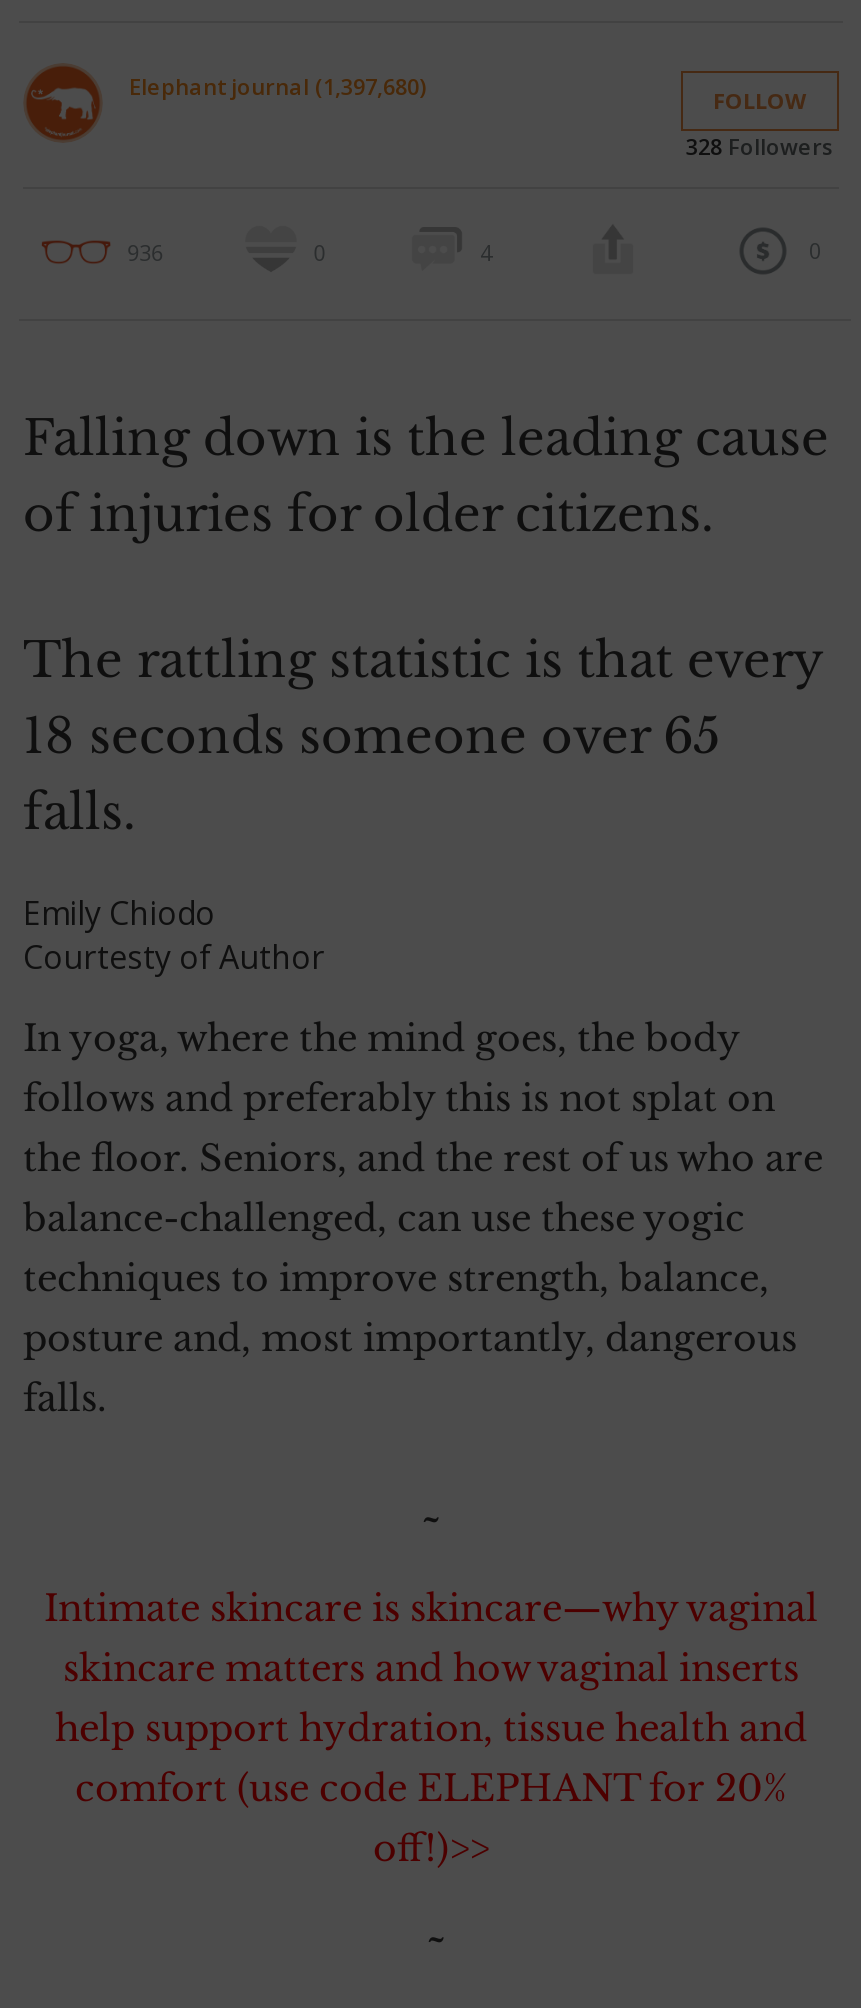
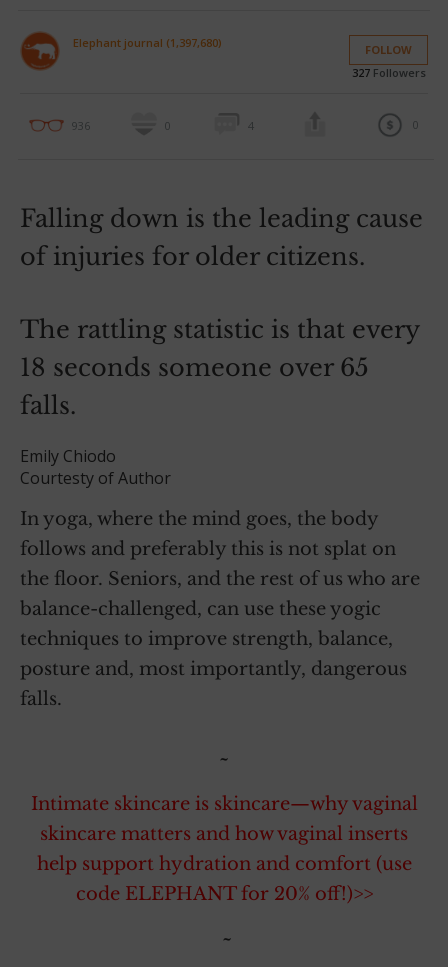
[686,131,834,161] 328Followers -> [351,65,425,80] 327Followers
[55,1707,807,1871] help support hydration, tissue health and | comfort (use code ELEPHANT for 20% | off!)>> -> [36,853,411,905] help support hydration and comfort (use | code ELEPHANT for 20% off!)>>

